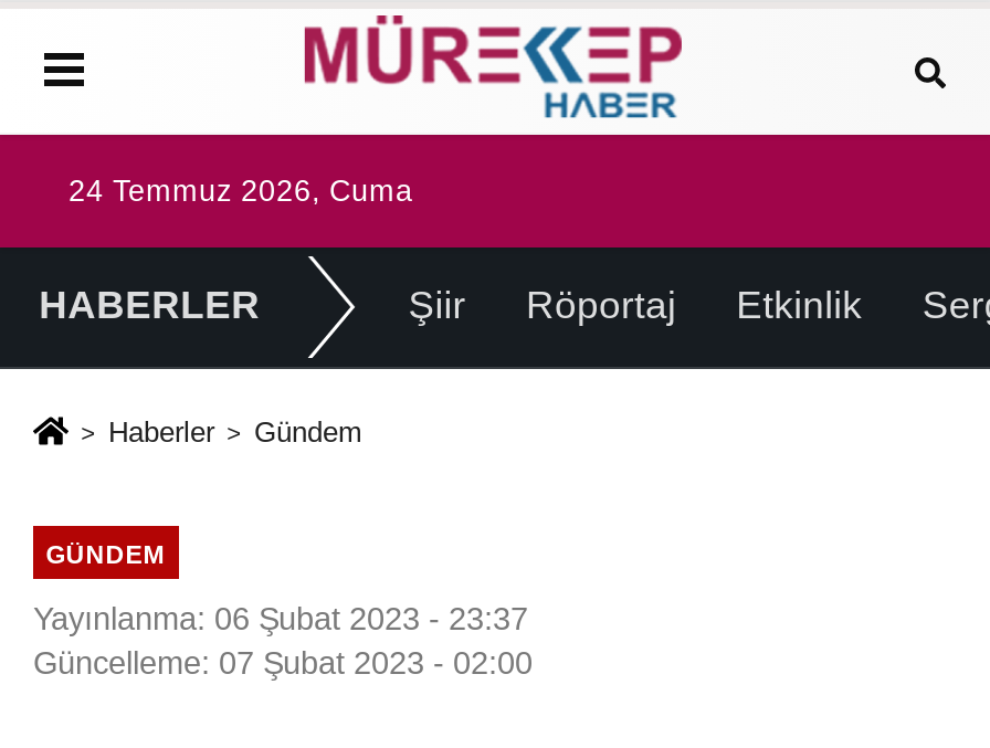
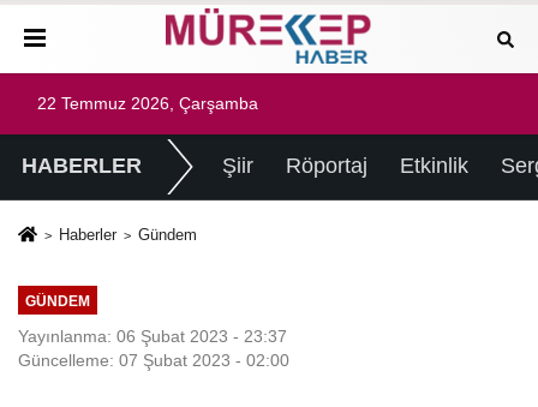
[69,175,413,208] 24 Temmuz 2026, Cuma -> [37,95,258,113] 22 Temmuz 2026, Çarşamba

